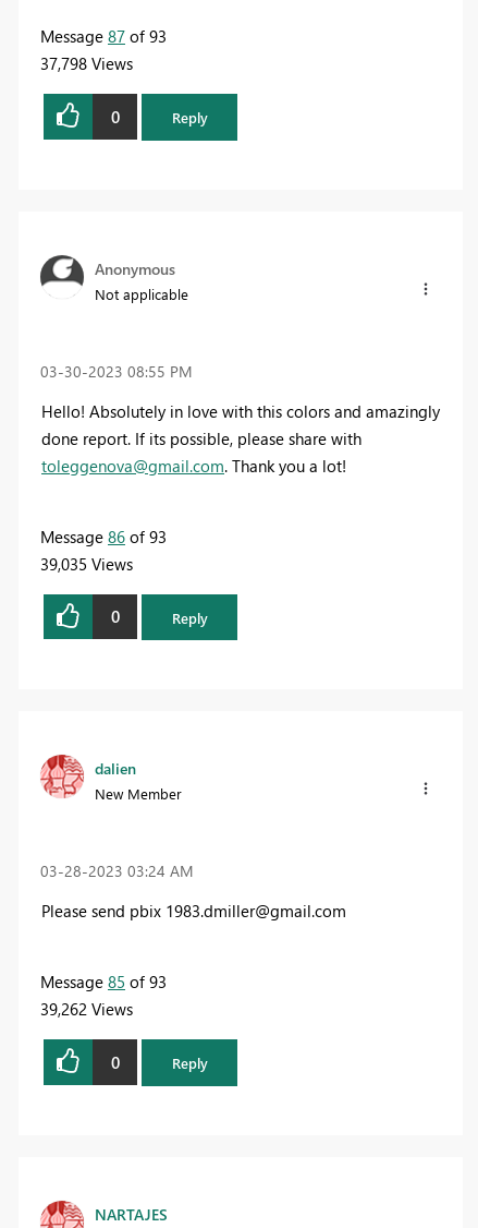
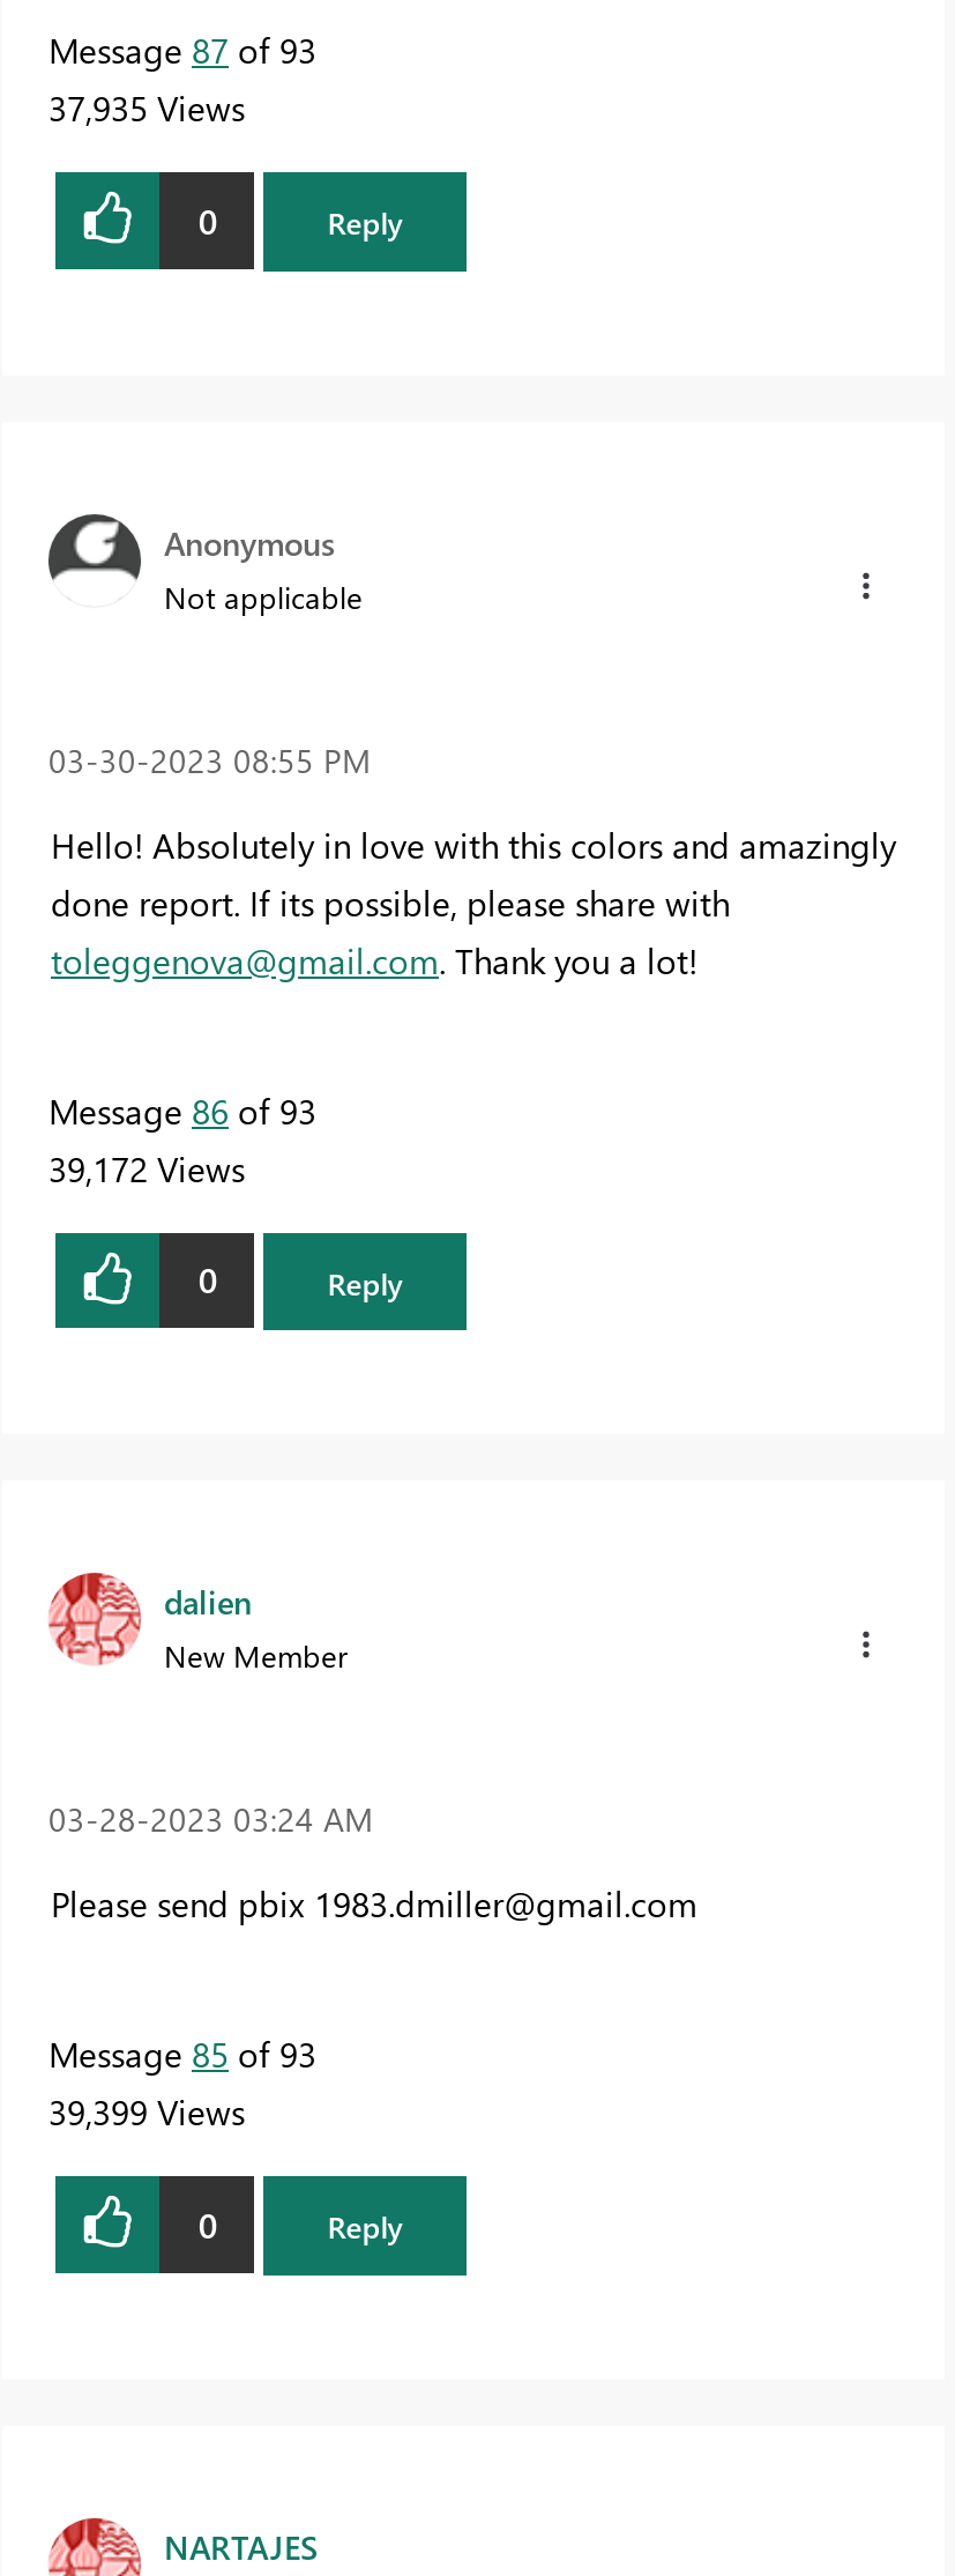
[40,53,133,75] 37,798 Views -> [49,86,245,132] 37,935 Views
[40,553,133,575] 39,035 Views -> [49,1145,245,1191] 39,172 Views
[40,998,133,1020] 39,262 Views -> [49,2089,245,2135] 39,399 Views

